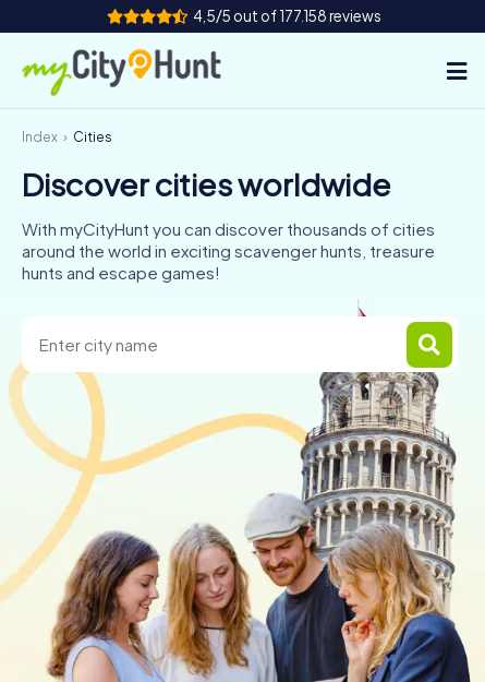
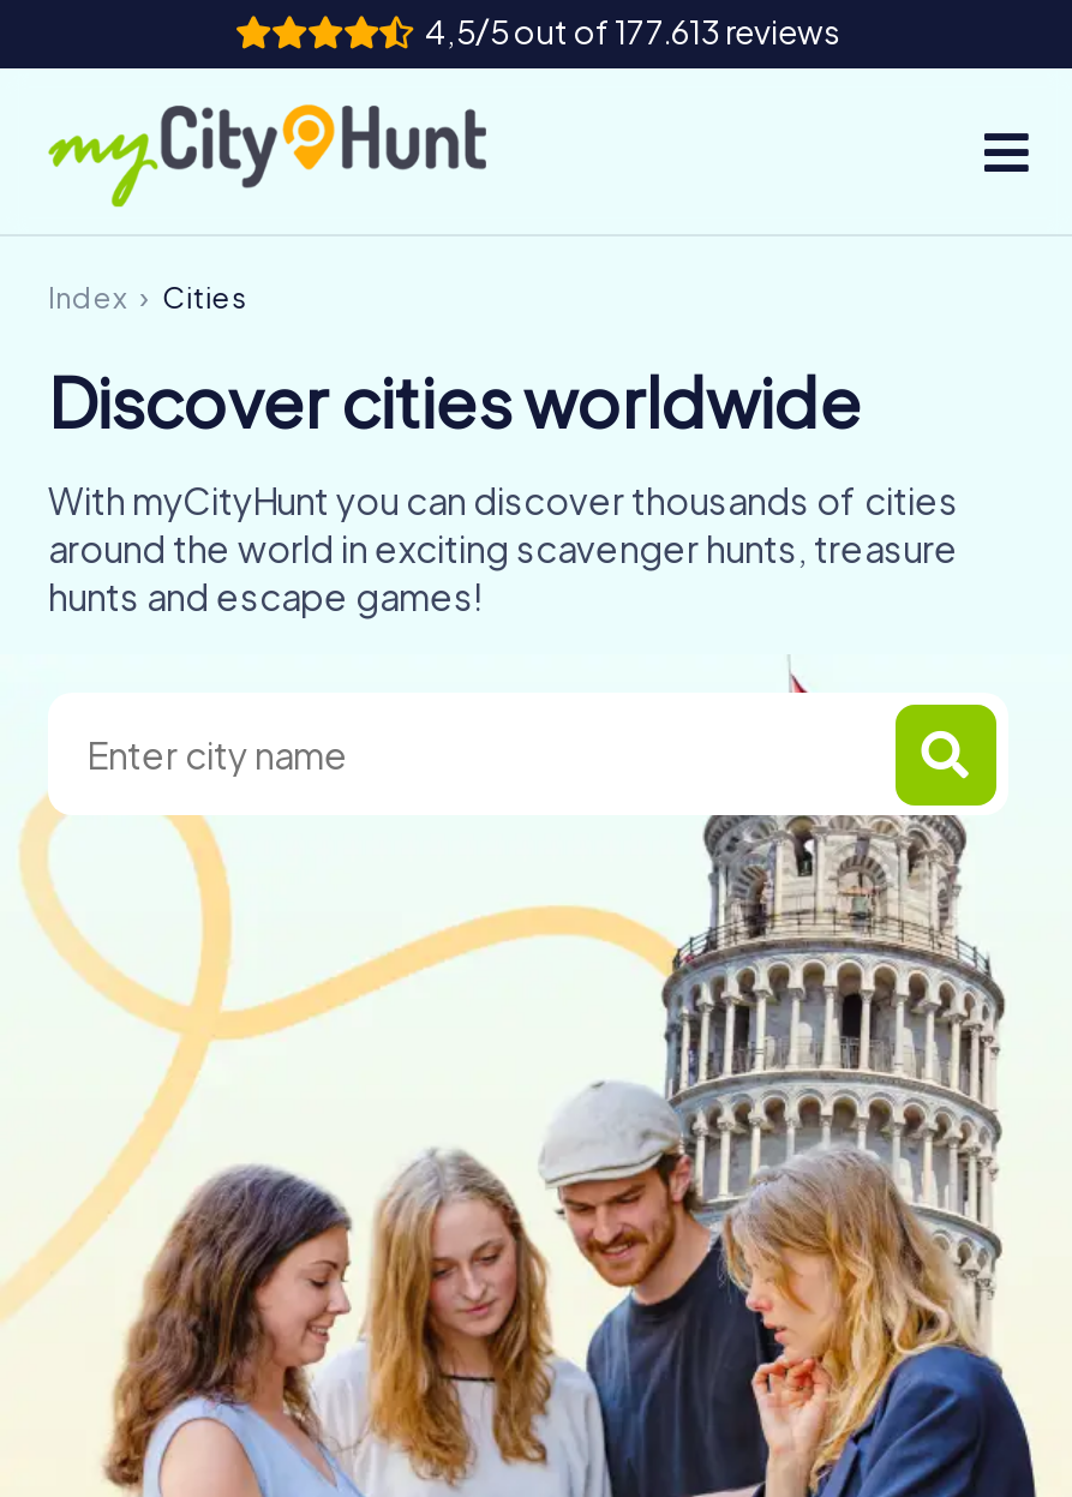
[193,7,381,25] 4,5/5 out of 177.158 reviews -> [425,11,840,52] 4,5/5 out of 177.613 reviews

